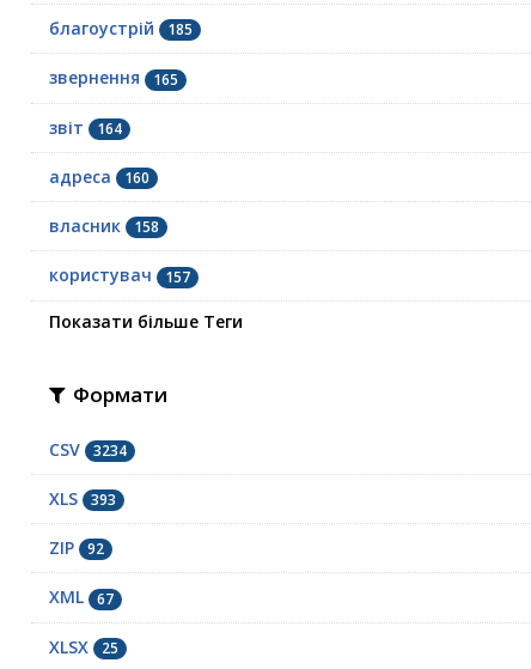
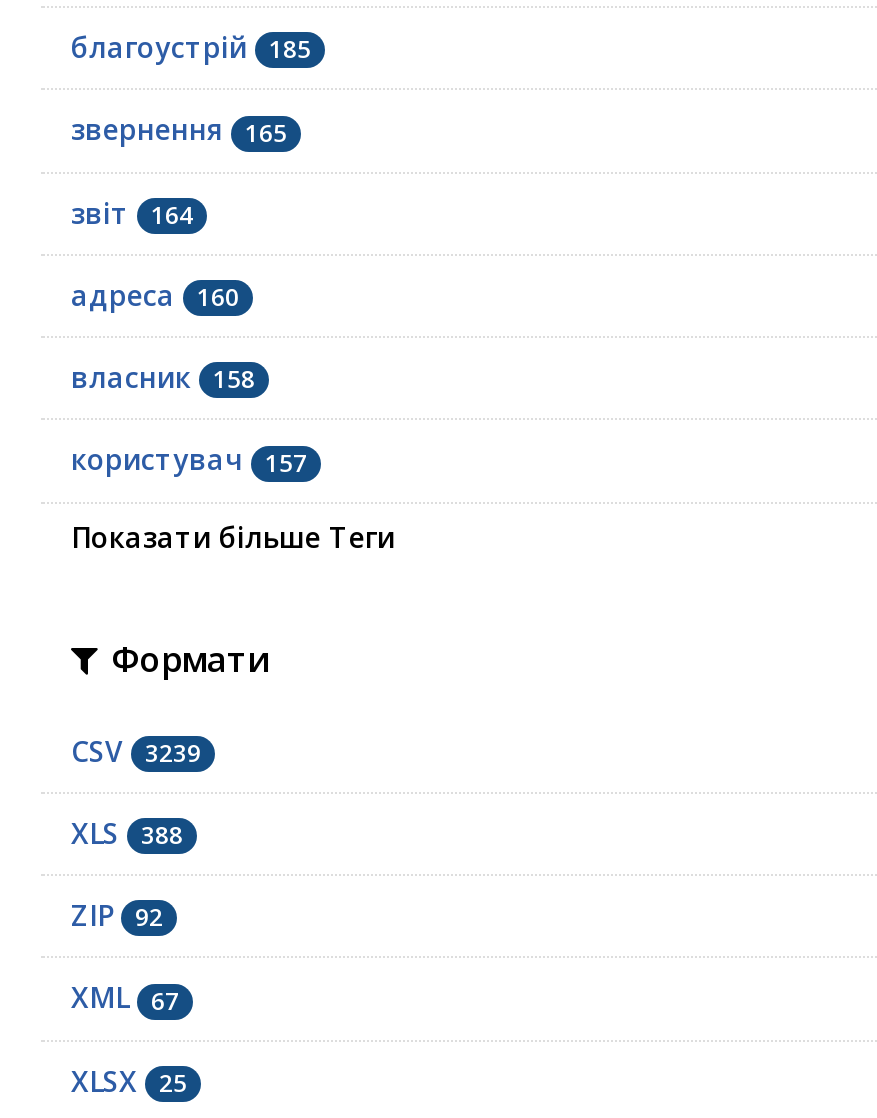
[49,437,127,461] CSV 3234 -> [71,731,201,770] CSV 3239
[49,487,116,510] XLS 393 -> [71,814,183,852] XLS 388

